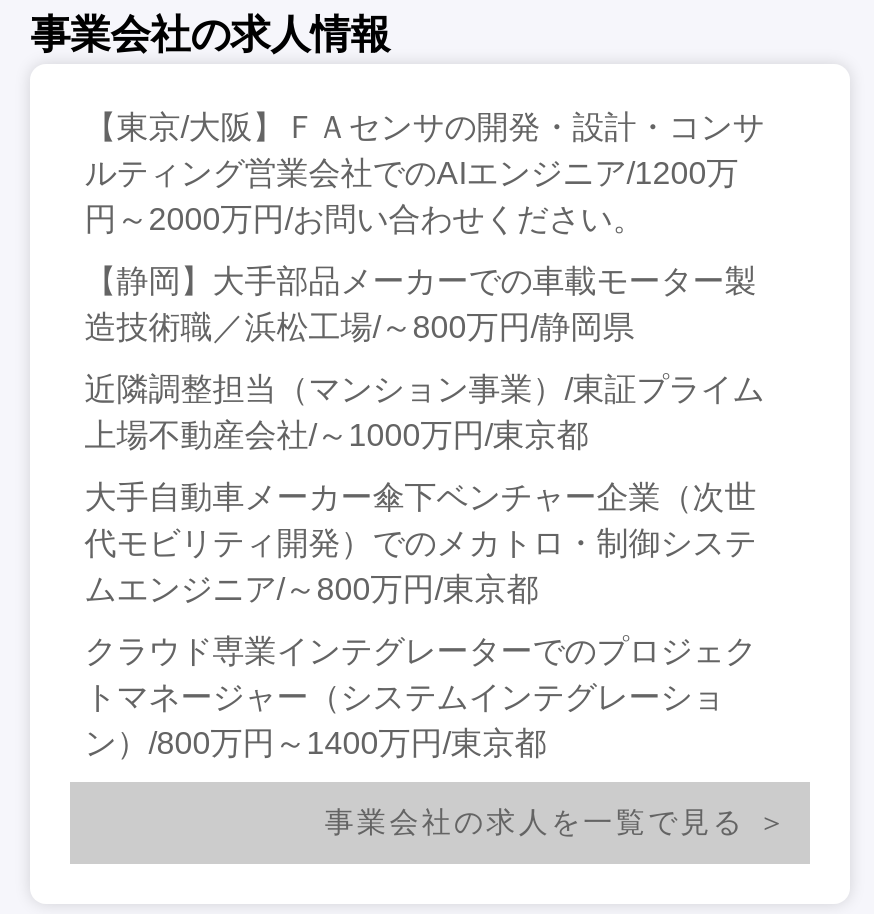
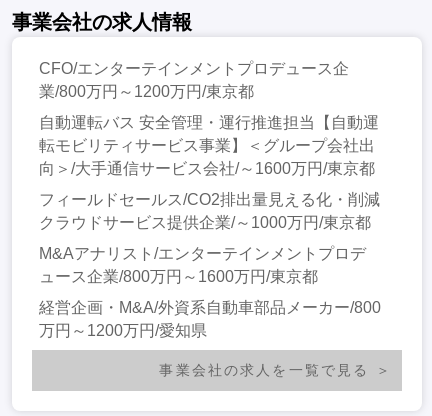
[84,110,764,236] 【東京/大阪】ＦＡセンサの開発・設計・コンサ | ルティング営業会社でのAIエンジニア/1200万 | 円～2000万円/お問い合わせください。 -> [39,60,349,100] CFO/エンターテインメントプロデュース企 | 業/800万円～1200万円/東京都
[84,264,756,344] 【静岡】大手部品メーカーでの車載モーター製 | 造技術職／浜松工場/～800万円/静岡県 -> [39,114,379,177] 自動運転バス 安全管理・運行推進担当【自動運 | 転モビリティサービス事業】＜グループ会社出 | 向＞/大手通信サービス会社/～1600万円/東京都
[84,372,764,452] 近隣調整担当（マンション事業）/東証プライム | 上場不動産会社/～1000万円/東京都 -> [39,191,380,231] フィールドセールス/CO2排出量見える化・削減 | クラウドサービス提供企業/～1000万円/東京都
[84,480,756,606] 大手自動車メーカー傘下ベンチャー企業（次世 | 代モビリティ開発）でのメカトロ・制御システ | ムエンジニア/～800万円/東京都 -> [39,245,366,285] M&Aアナリスト/エンターテインメントプロデ | ュース企業/800万円～1600万円/東京都
[84,634,756,760] クラウド専業インテグレーターでのプロジェク | トマネージャー（システムインテグレーショ | ン）/800万円～1400万円/東京都 -> [39,299,381,339] 経営企画・M&A/外資系自動車部品メーカー/800 | 万円～1200万円/愛知県

